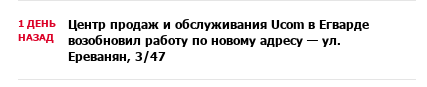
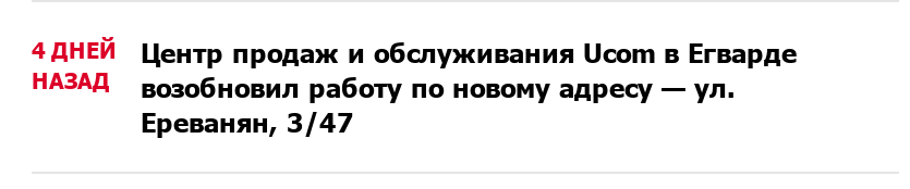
[18,17,369,31] 1 ДЕНЬ Центр продаж и обслуживания Ucom в Егварде -> [32,36,797,67] 4 ДНЕЙ Центр продаж и обслуживания Ucom в Егварде

